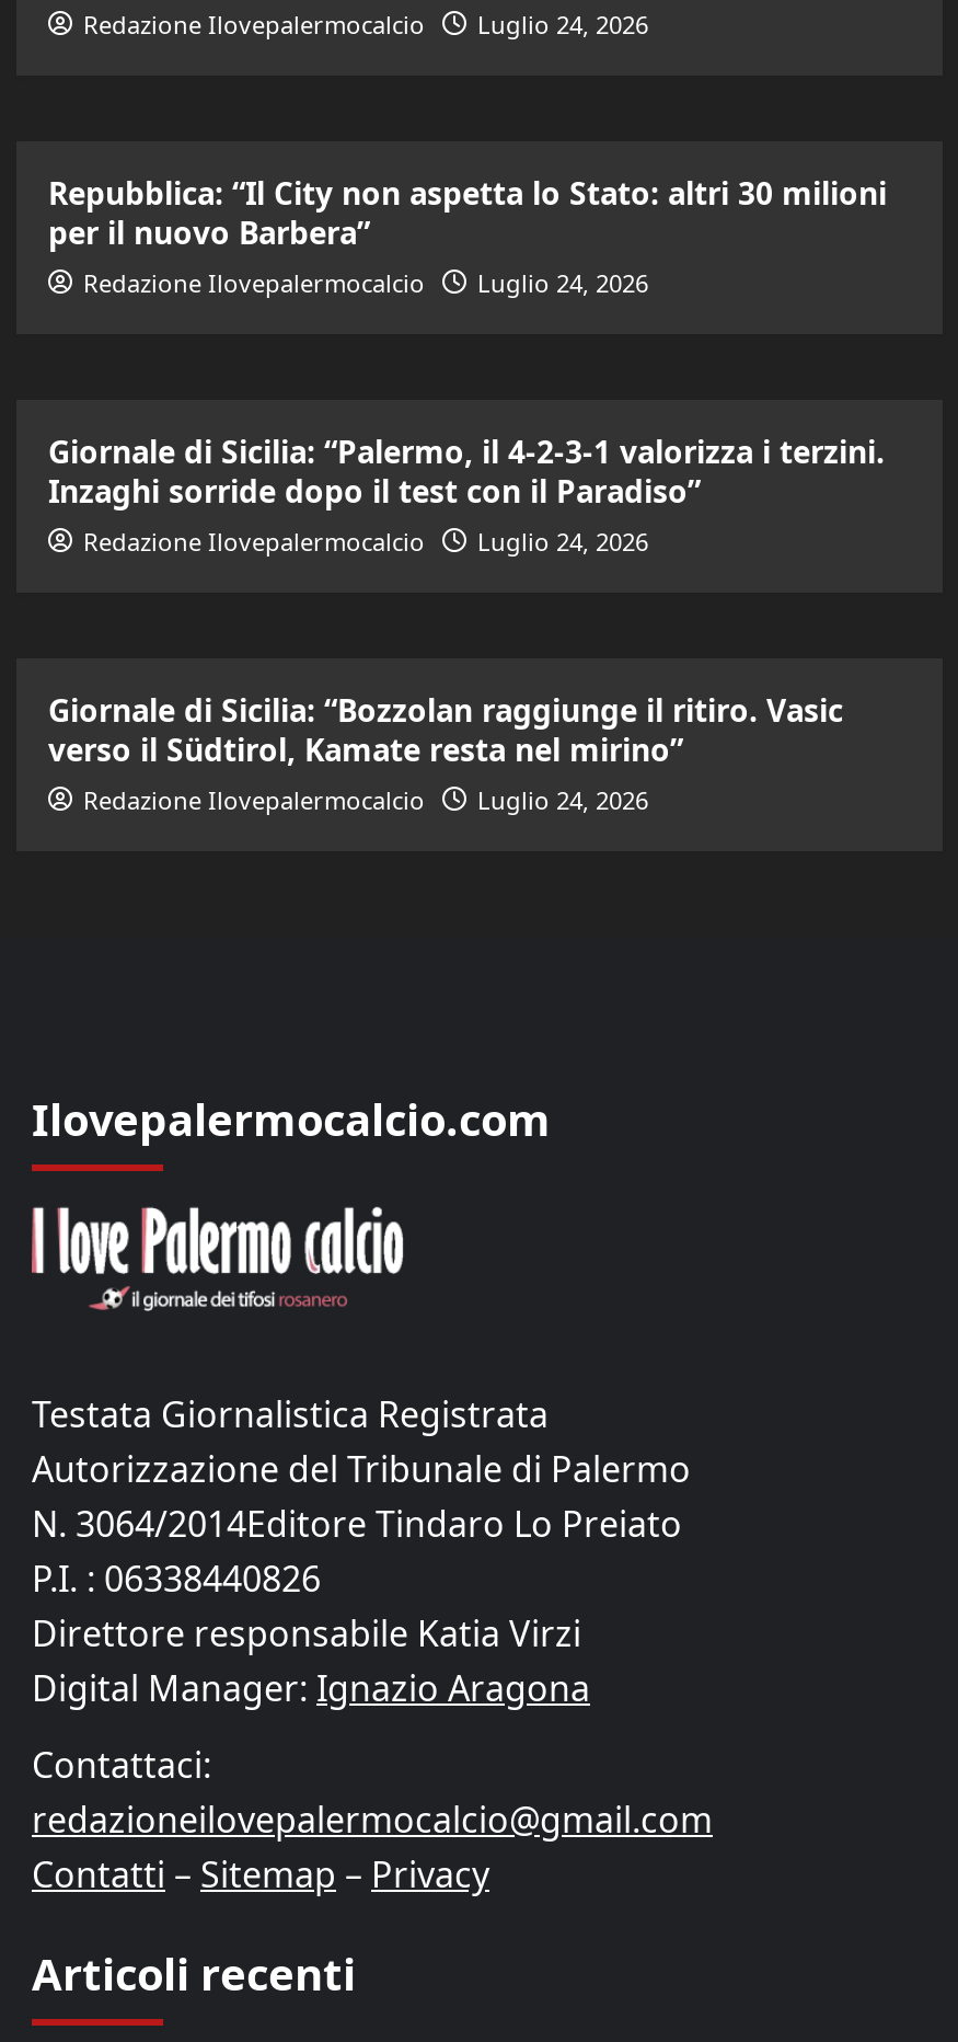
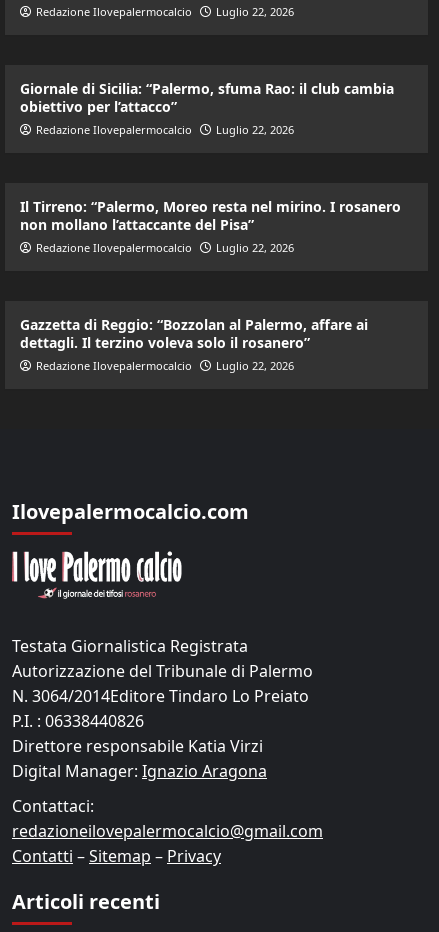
[83,9,648,42] Redazione Ilovepalermocalcio Luglio 24, 2026 -> [35,4,293,19] Redazione Ilovepalermocalcio Luglio 22, 2026
[48,173,887,254] Repubblica: “Il City non aspetta lo Stato: altri 30 milioni | per il nuovo Barbera” -> [19,79,393,116] Giornale di Sicilia: “Palermo, sfuma Rao: il club cambia | obiettivo per l’attacco”
[83,268,648,300] Redazione Ilovepalermocalcio Luglio 24, 2026 -> [35,122,293,137] Redazione Ilovepalermocalcio Luglio 22, 2026
[48,432,885,513] Giornale di Sicilia: “Palermo, il 4-2-3-1 valorizza i terzini. | Inzaghi sorride dopo il test con il Paradiso” -> [19,197,400,234] Il Tirreno: “Palermo, Moreo resta nel mirino. I rosanero | non mollano l’attaccante del Pisa”
[83,526,648,559] Redazione Ilovepalermocalcio Luglio 24, 2026 -> [35,240,293,255] Redazione Ilovepalermocalcio Luglio 22, 2026
[48,690,843,771] Giornale di Sicilia: “Bozzolan raggiunge il ritiro. Vasic | verso il Südtirol, Kamate resta nel mirino” -> [19,315,367,352] Gazzetta di Reggio: “Bozzolan al Palermo, affare ai | dettagli. Il terzino voleva solo il rosanero”
[83,785,648,817] Redazione Ilovepalermocalcio Luglio 24, 2026 -> [35,358,293,373] Redazione Ilovepalermocalcio Luglio 22, 2026

